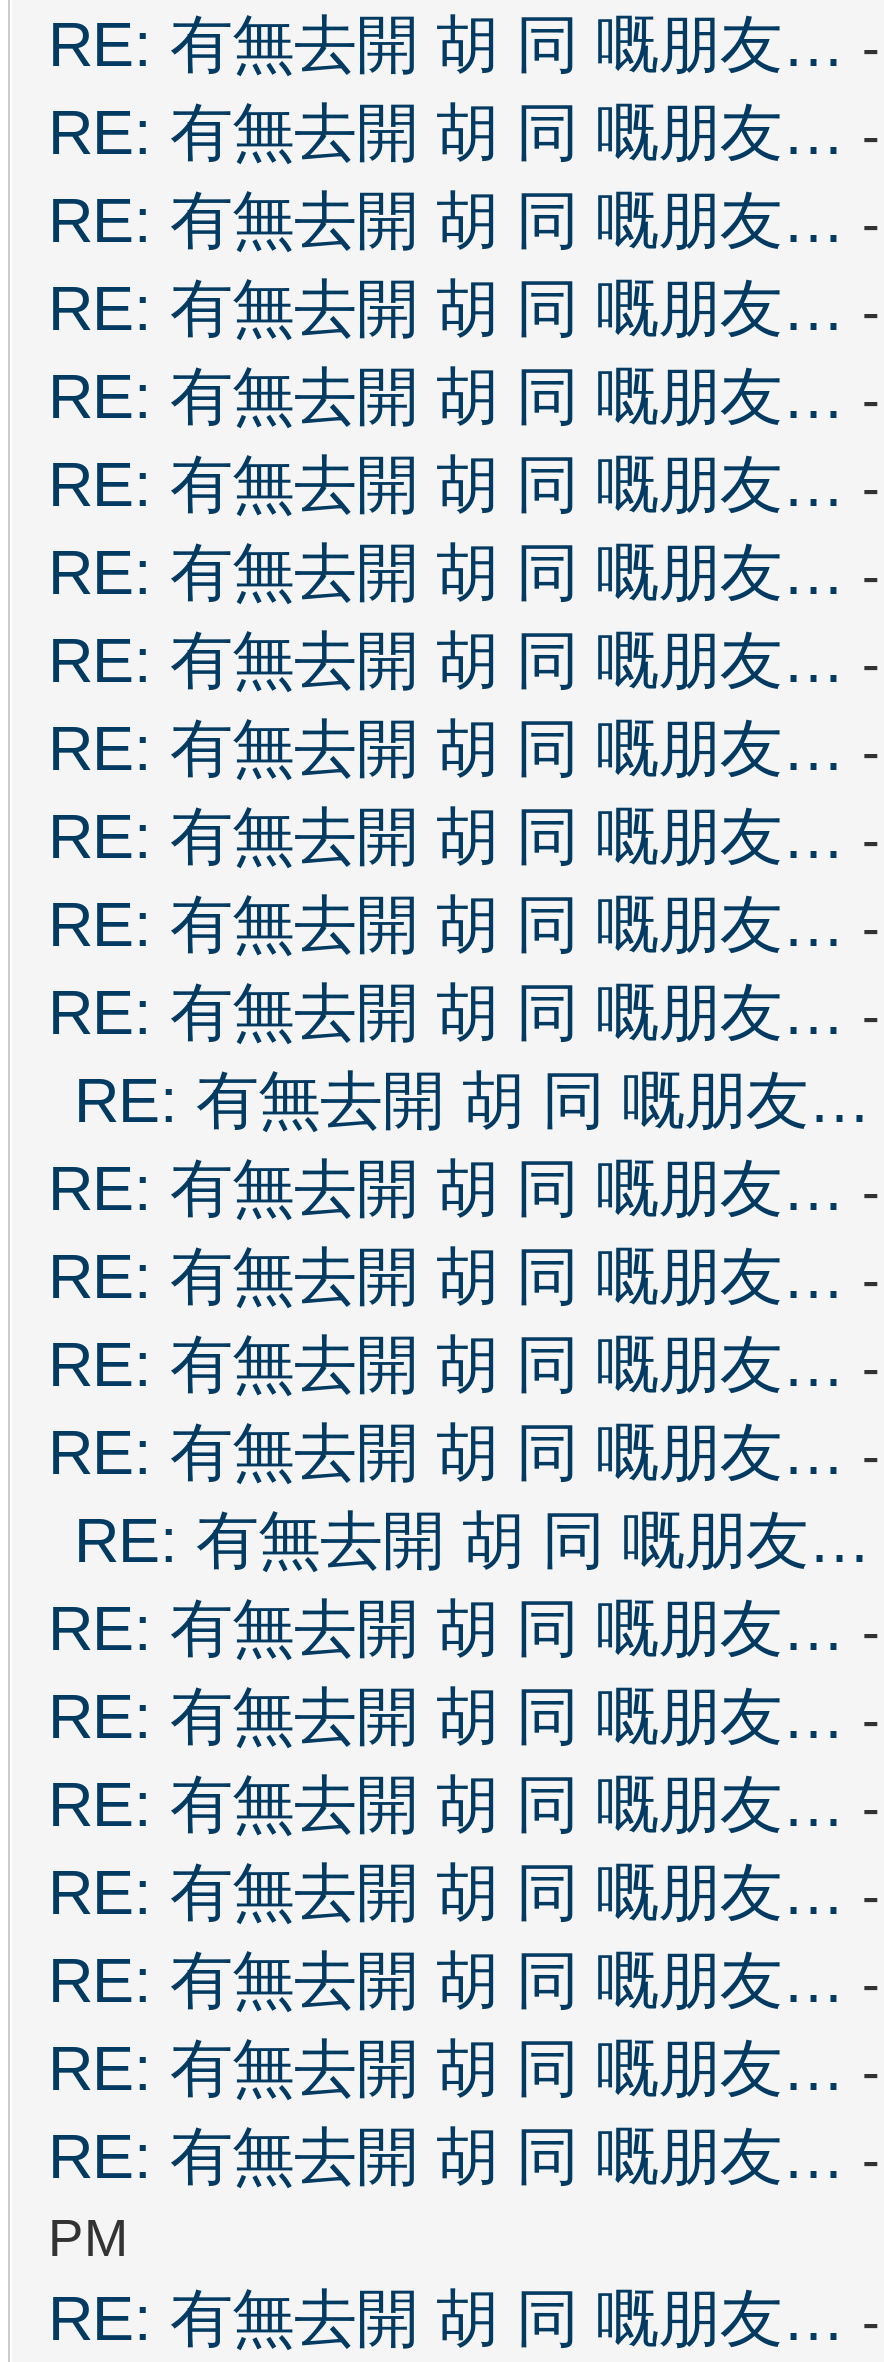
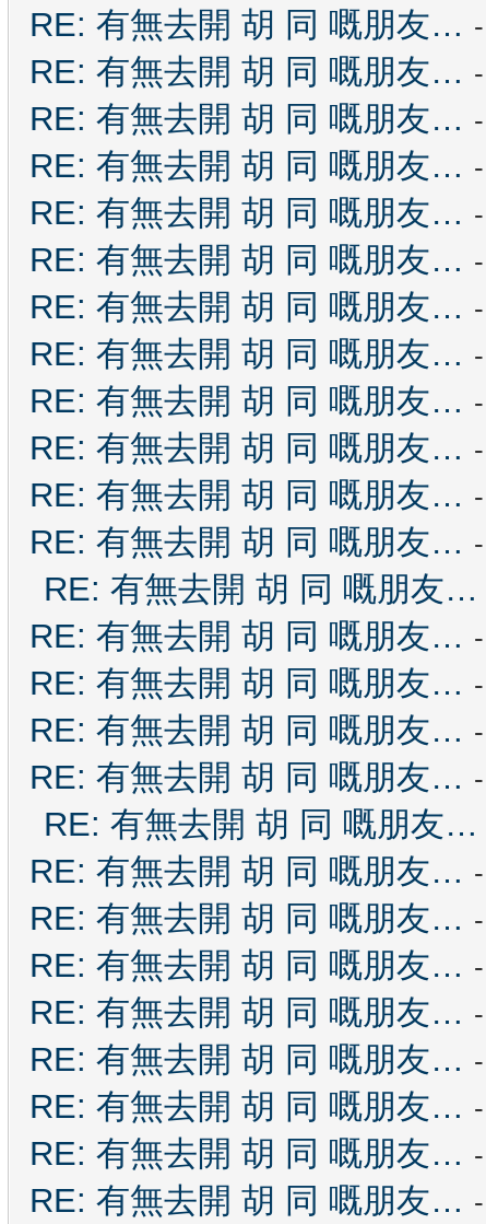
[48,2207,128,2267] PM -> none

